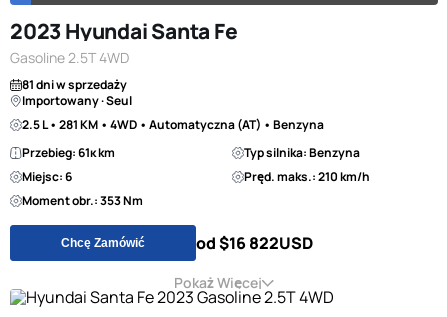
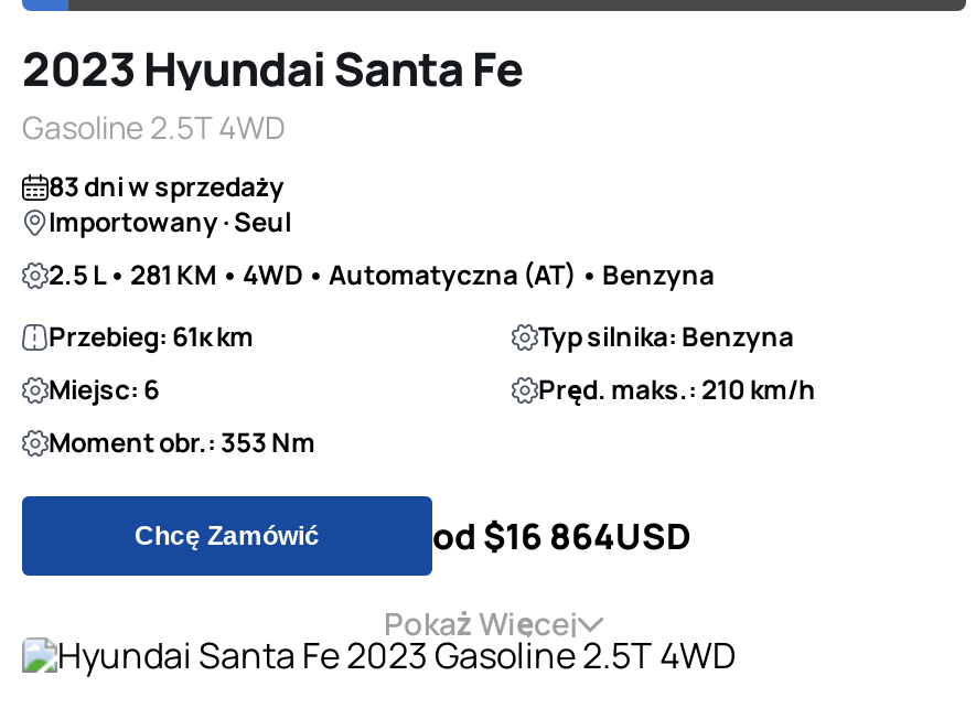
[22,76,127,93] 81 dni w sprzedaży -> [49,168,285,205] 83 dni w sprzedaży
[196,232,313,254] od $16 822USD -> [432,512,690,560] od $16 864USD

